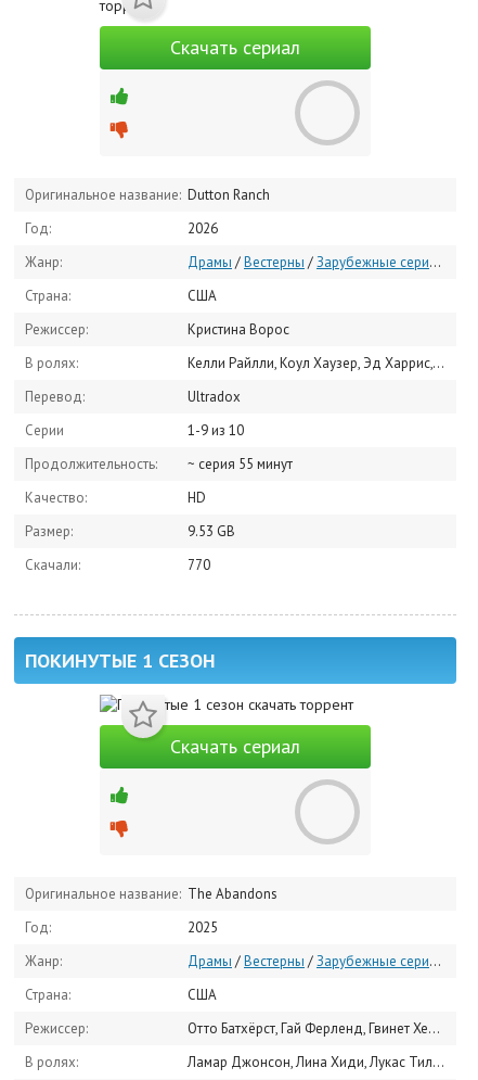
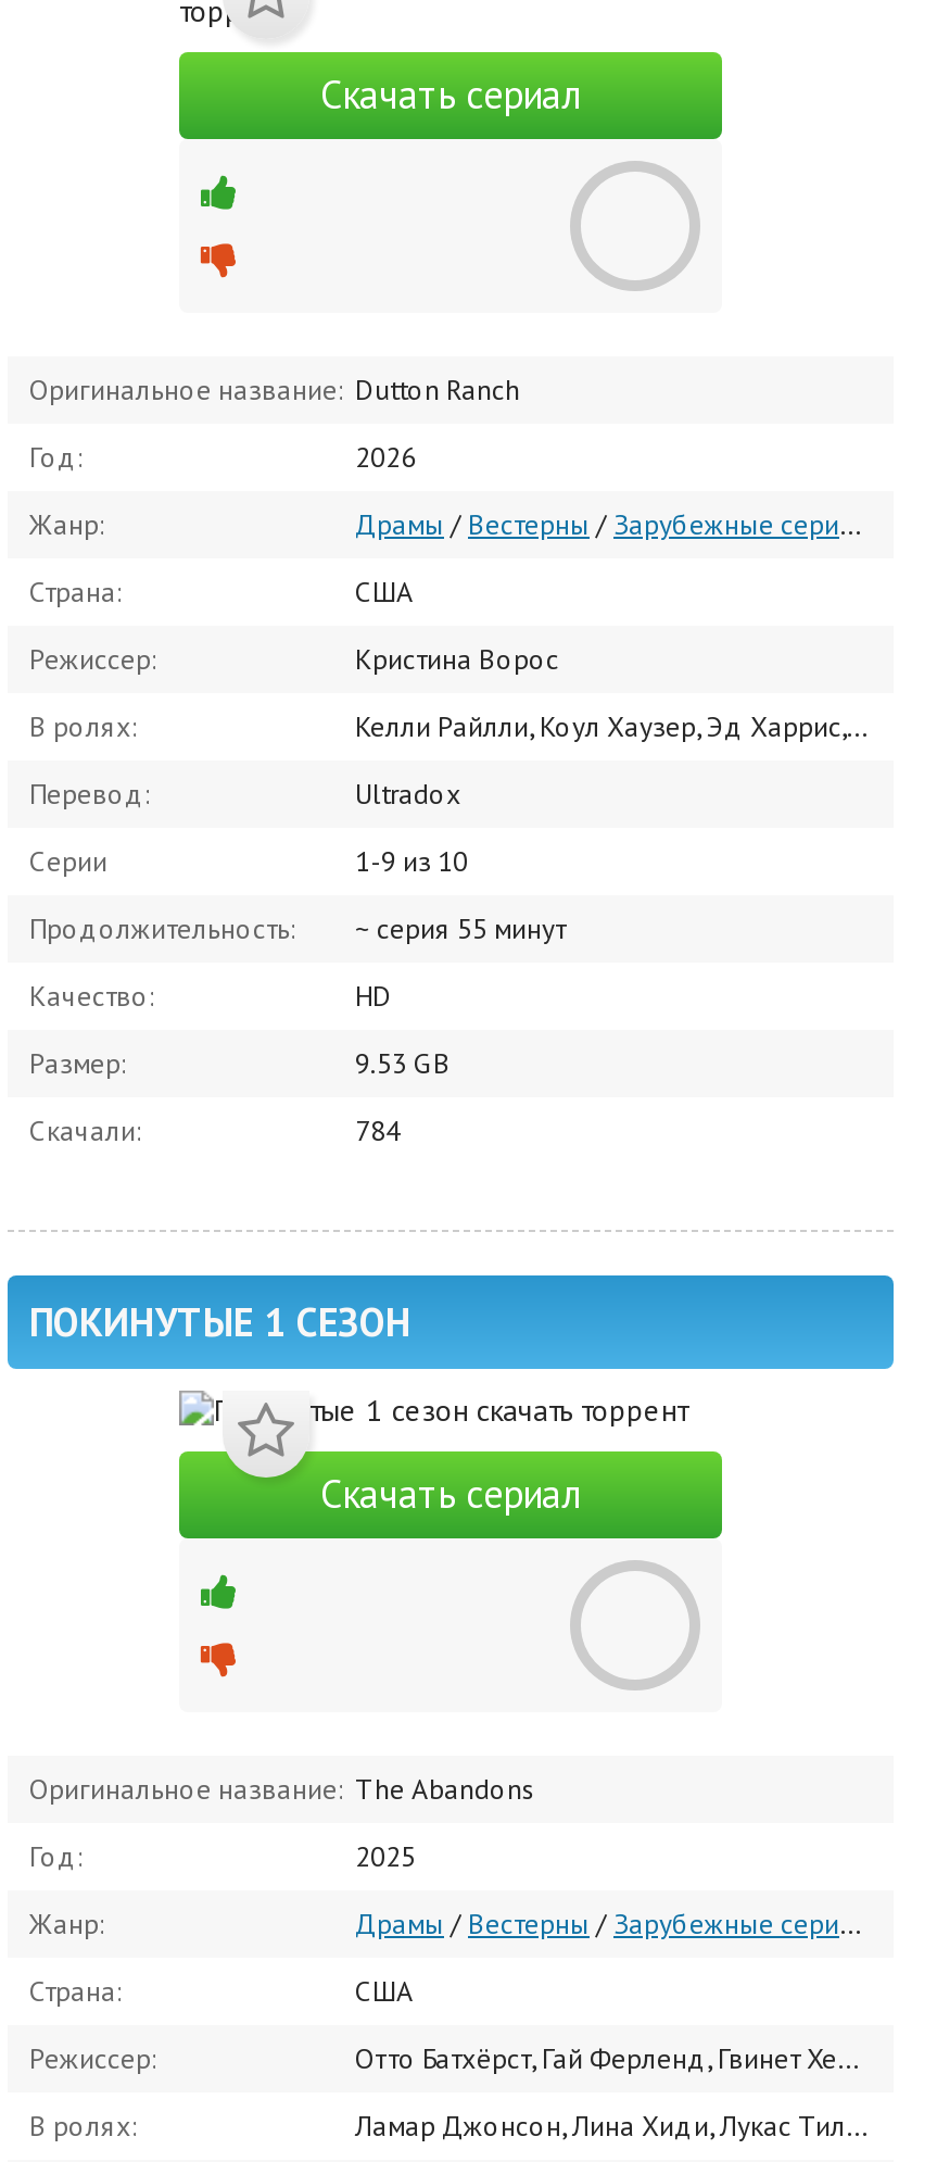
[188,556,210,574] 770 -> [355,1113,401,1149] 784

